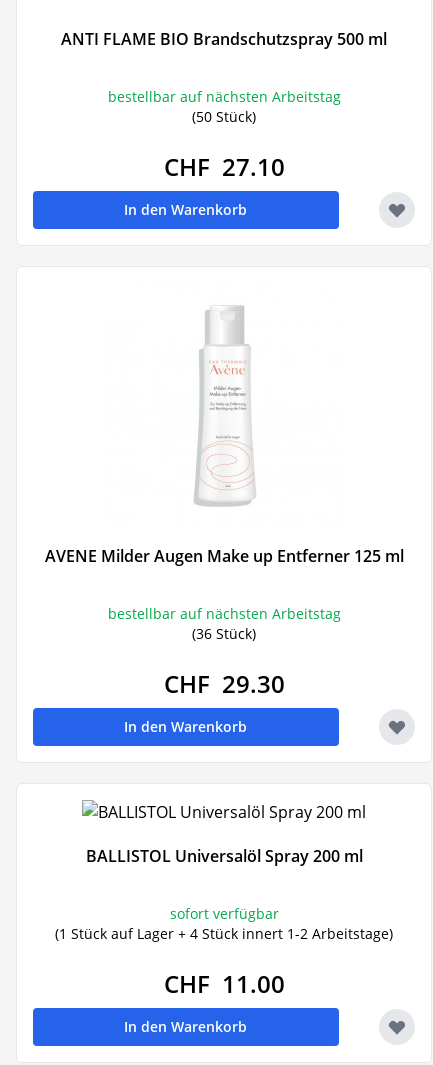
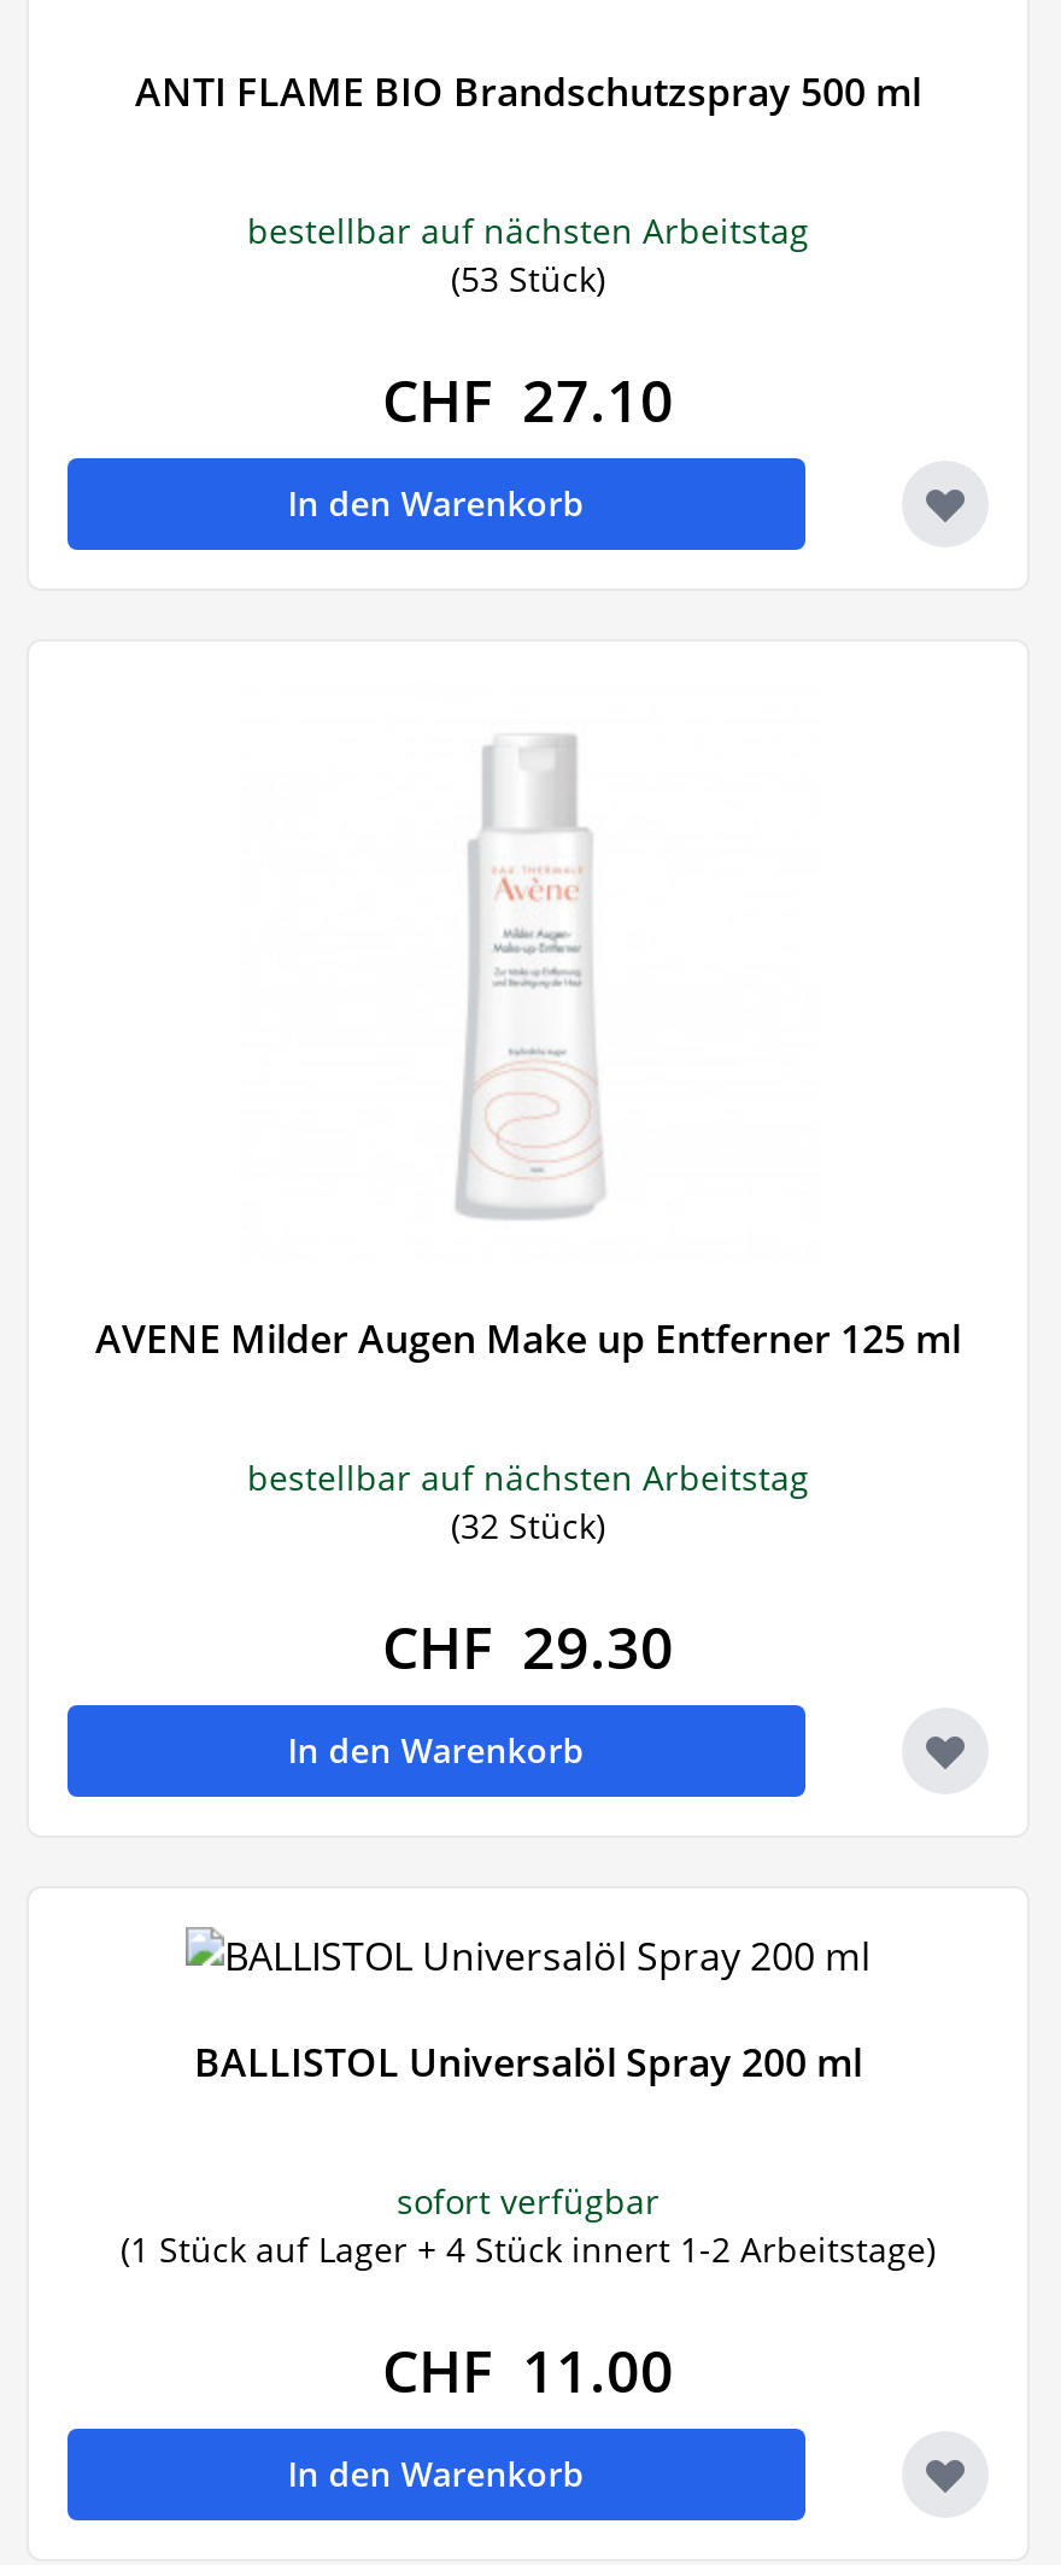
[192,107,256,126] (50 Stück) -> [451,256,605,301] (53 Stück)
[192,624,256,643] (36 Stück) -> [451,1503,605,1548] (32 Stück)

